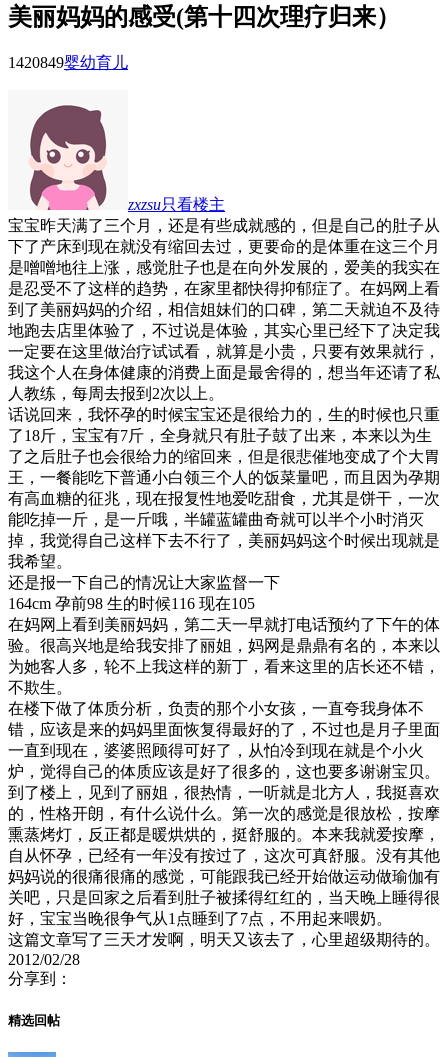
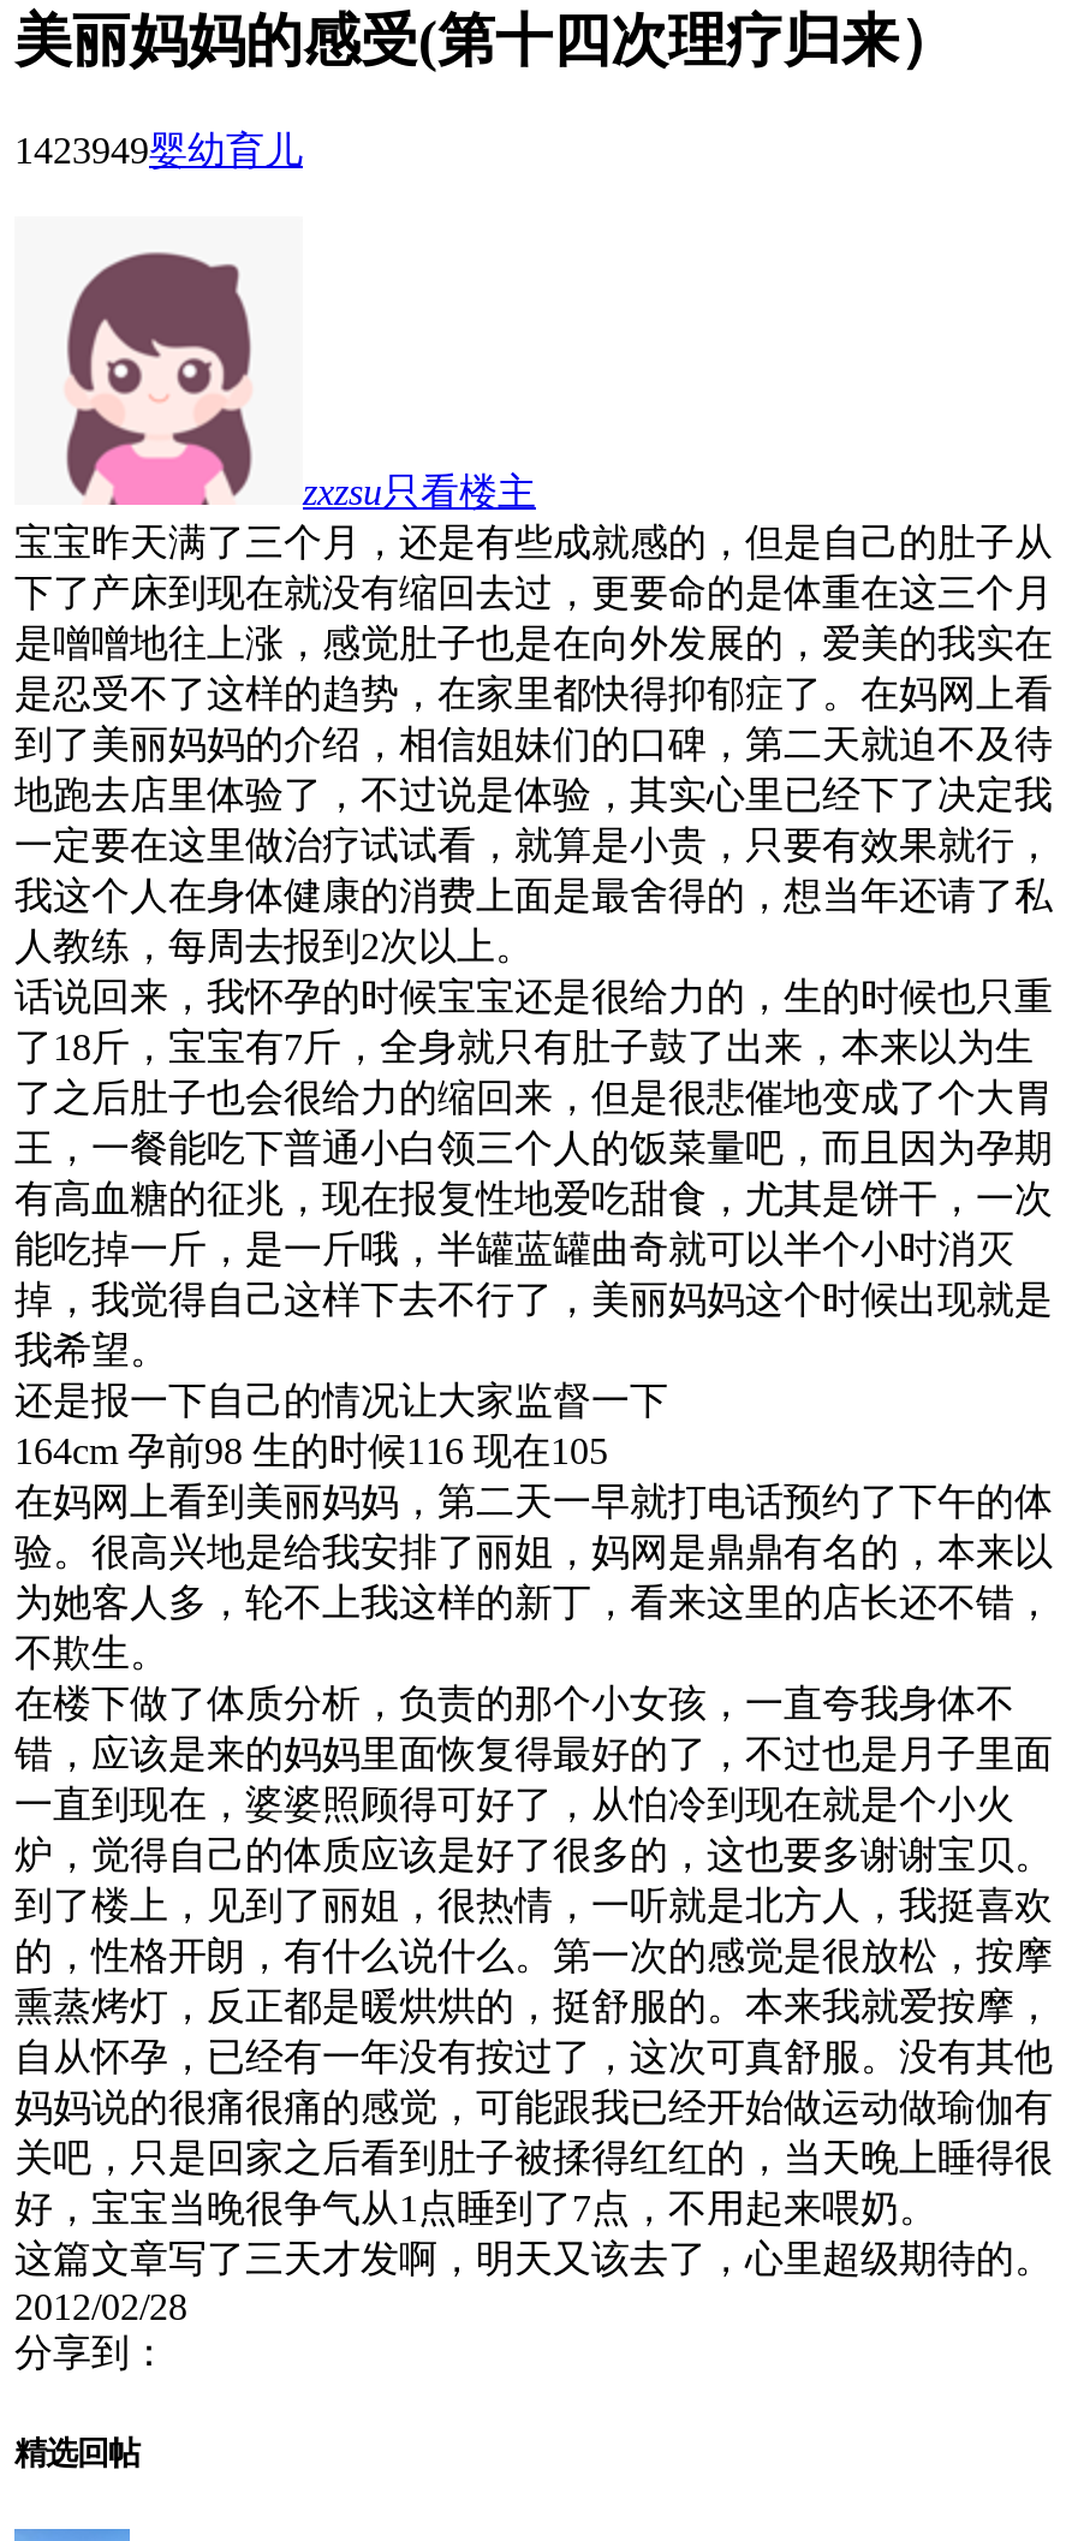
[8,54,128,71] 1420849婴幼育儿 -> [14,129,303,170] 1423949婴幼育儿

